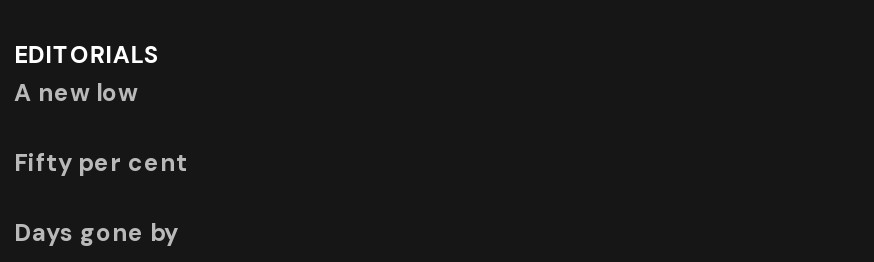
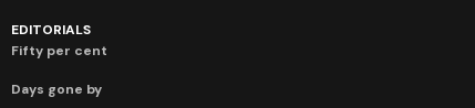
[14,76,138,108] A new low -> none

